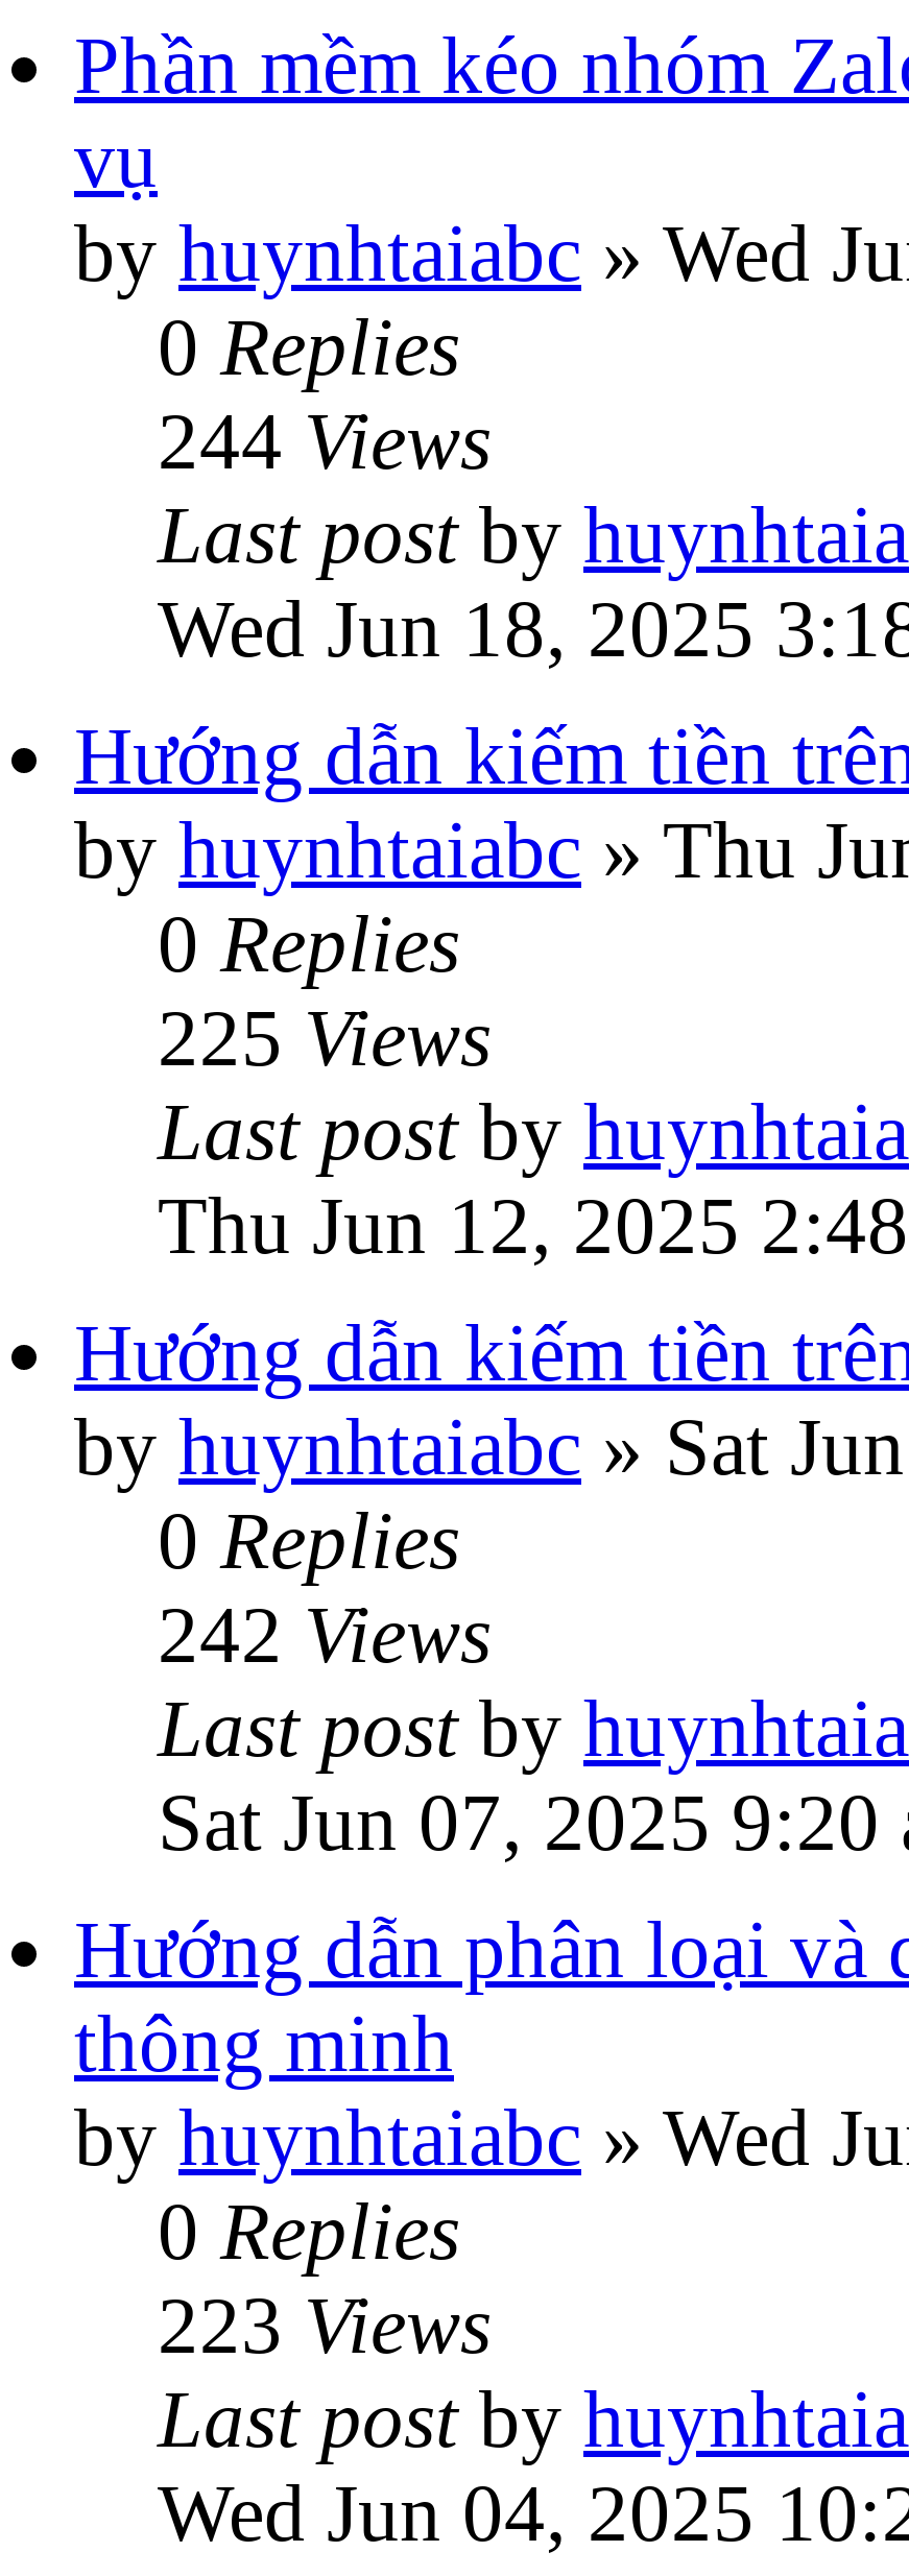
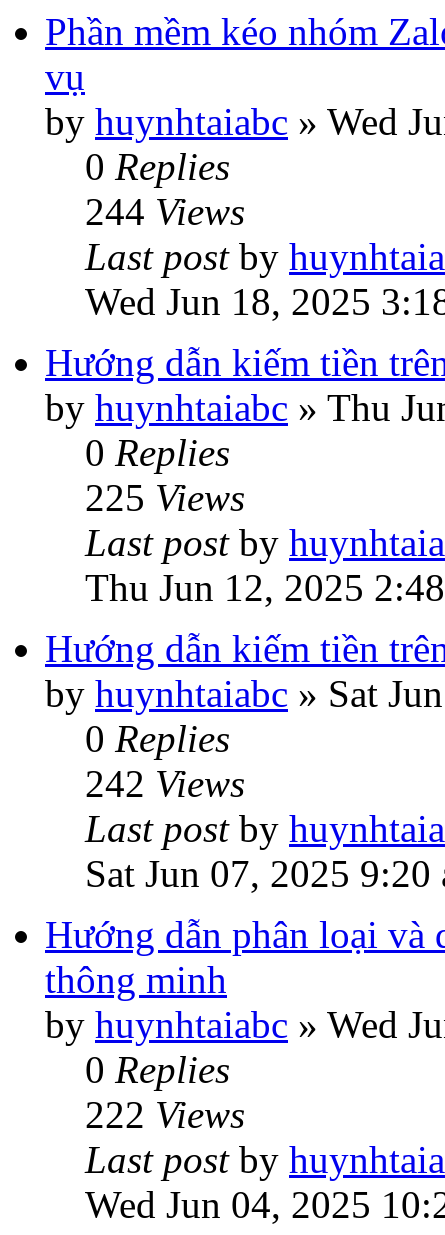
[158,2279,492,2368] 223 Views -> [85,1092,245,1135] 222 Views

